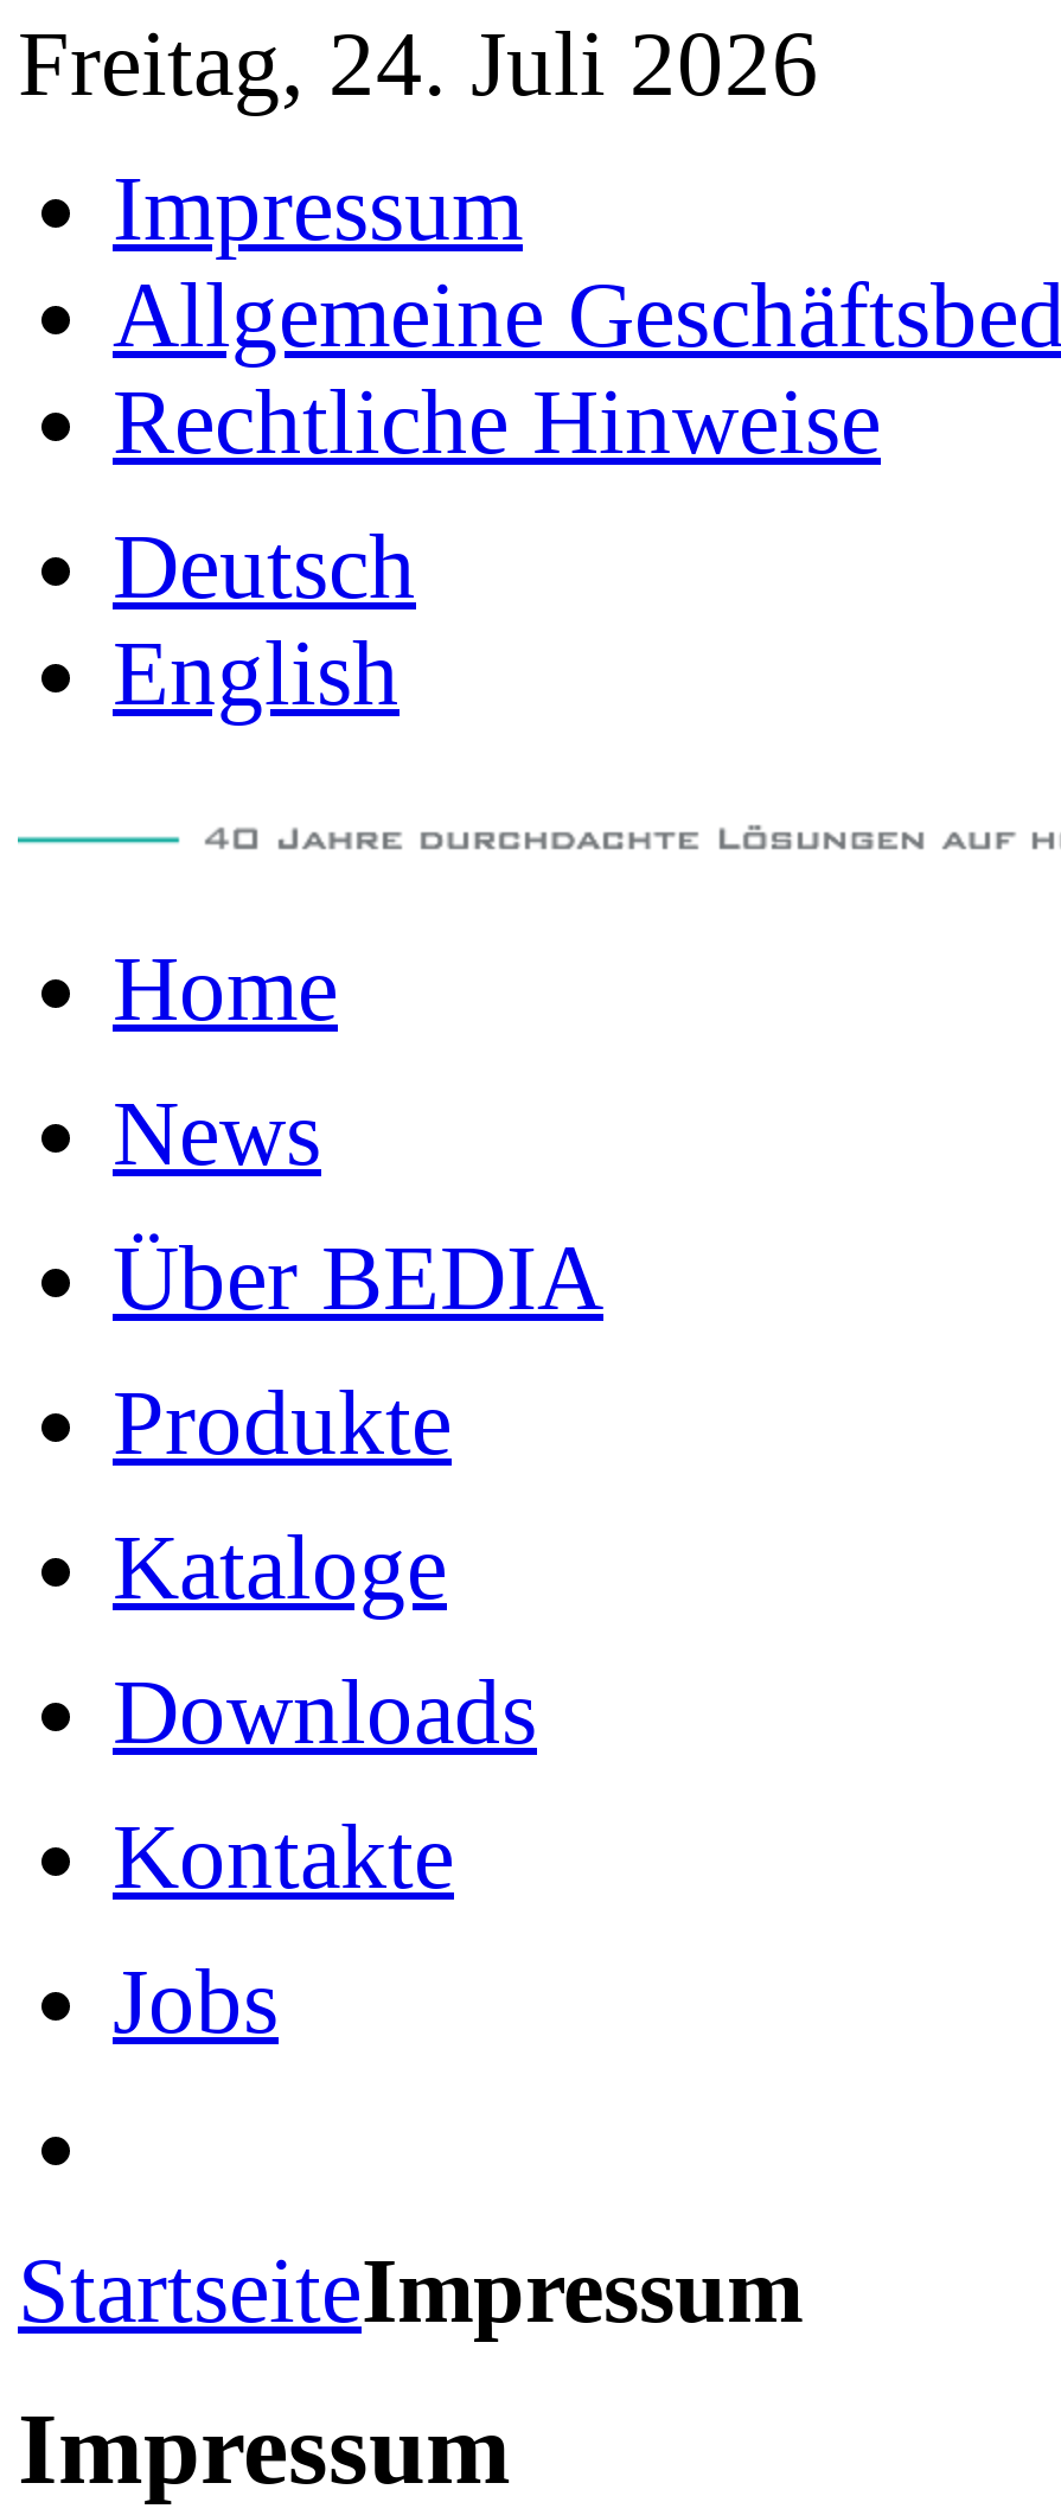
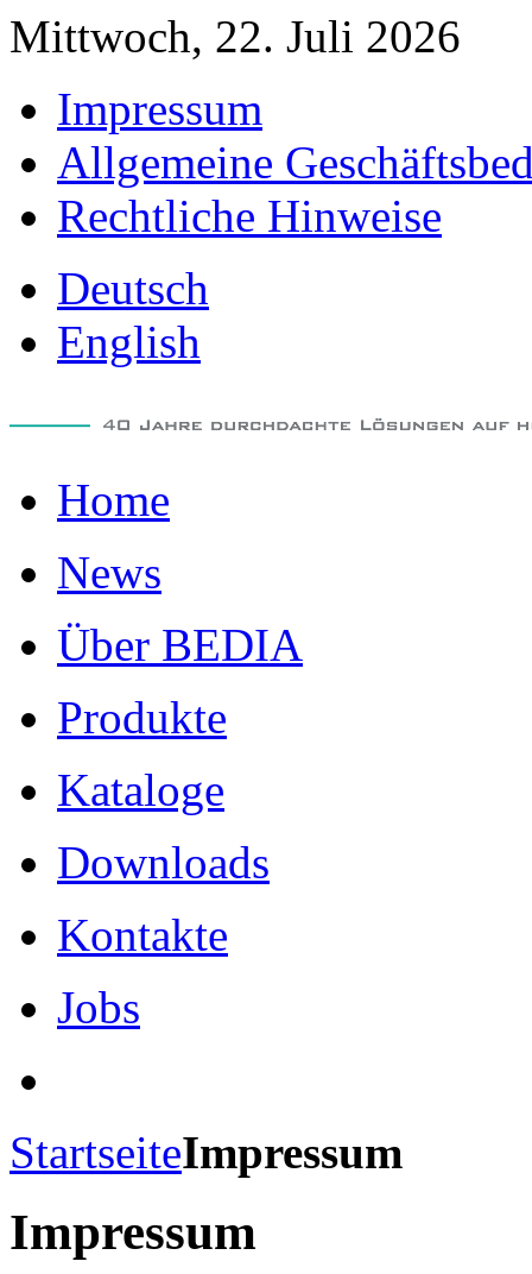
[18,12,819,114] Freitag, 24. Juli 2026 -> [9,11,461,62] Mittwoch, 22. Juli 2026

